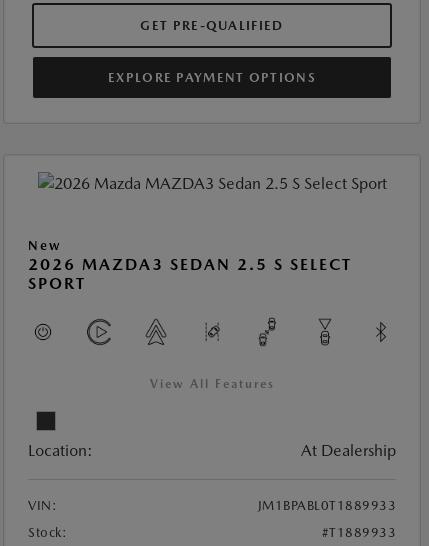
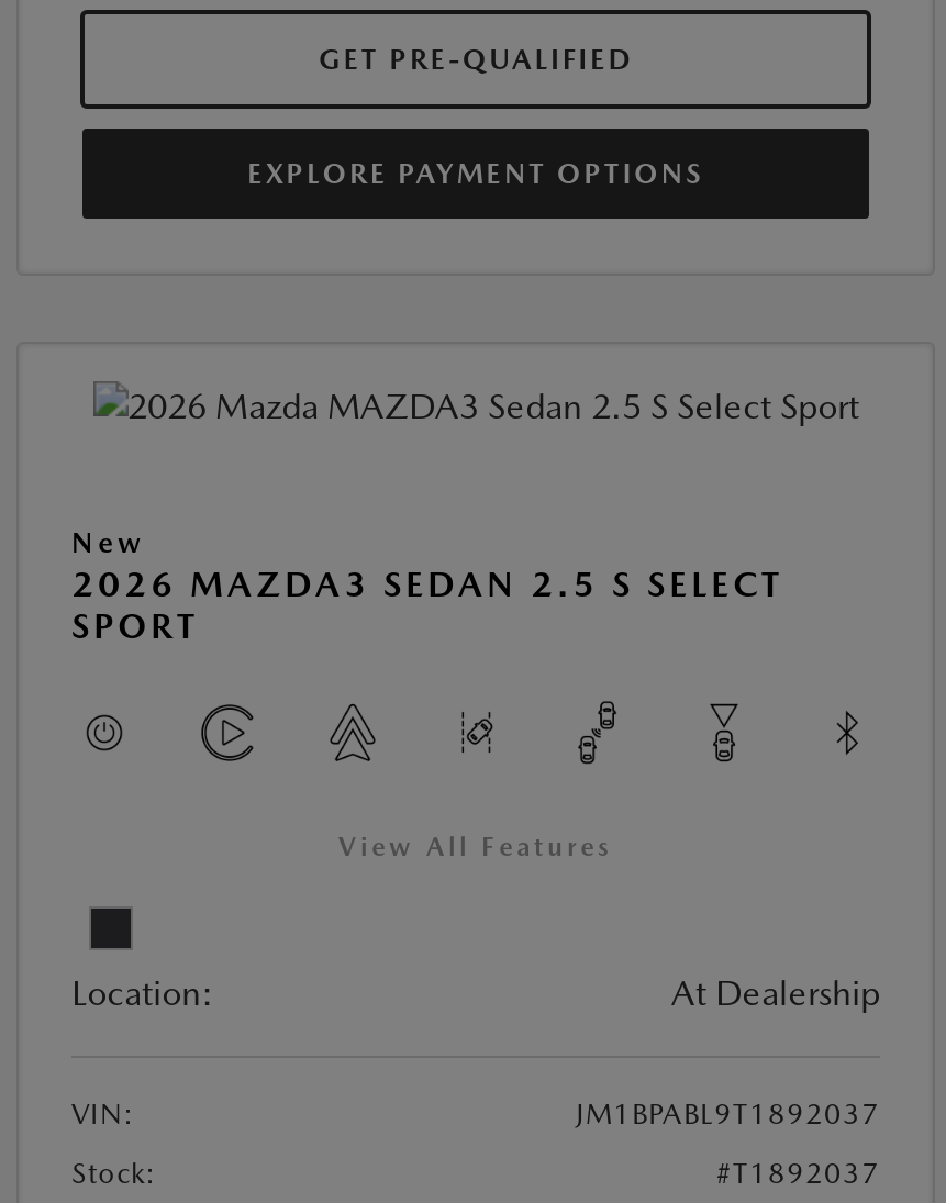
[257,498,396,513] JM1BPABL0T1889933 -> [576,1097,880,1130] JM1BPABL9T1892037
[321,525,396,540] #T1889933 -> [716,1156,880,1189] #T1892037

